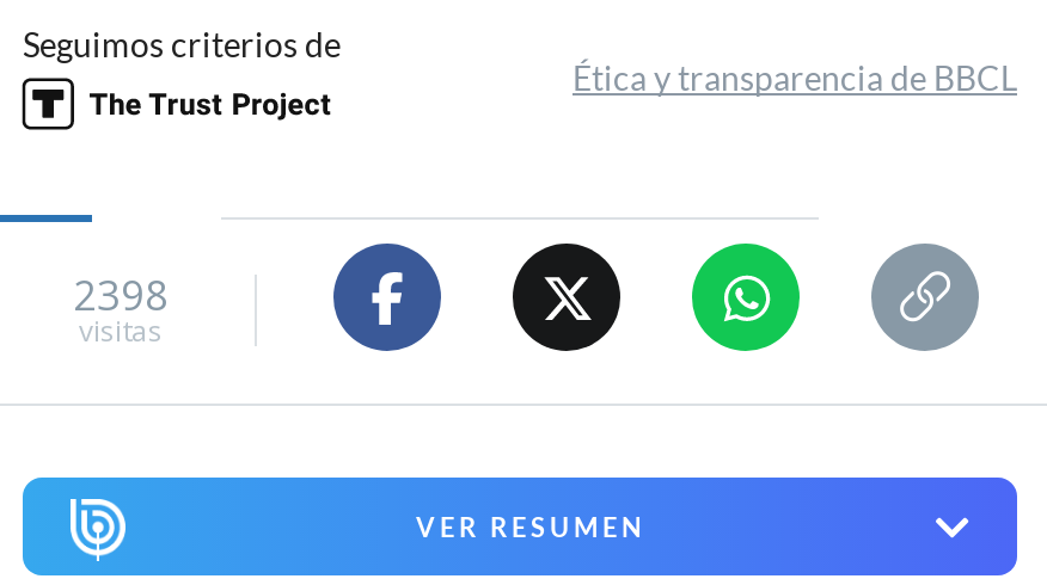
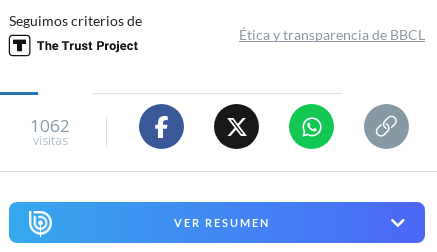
[73,267,169,322] 2398 -> [30,114,70,137] 1062

